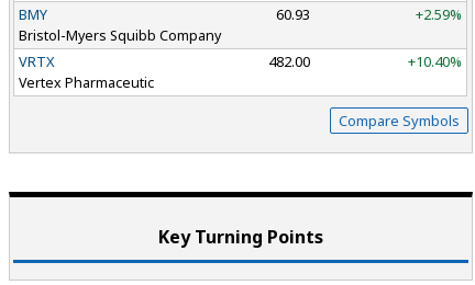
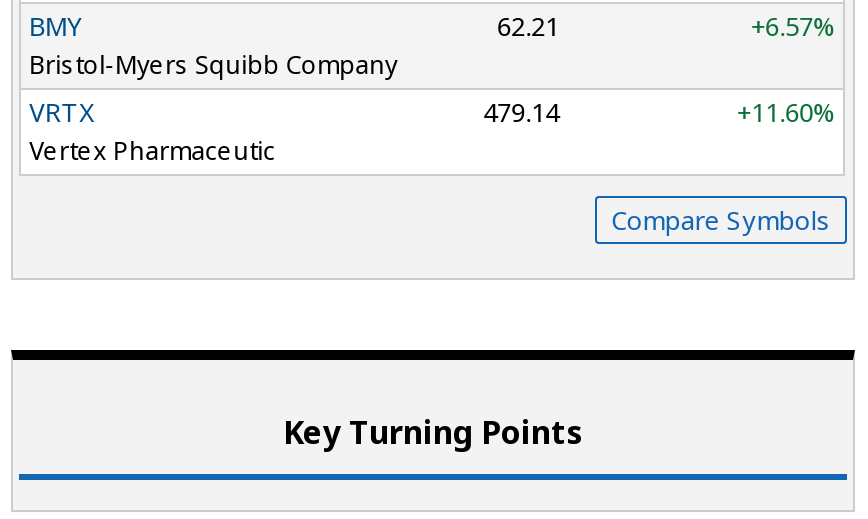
[276,5,310,25] 60.93 -> [497,9,559,45] 62.21
[416,5,462,25] +2.59% -> [751,9,835,45] +6.57%
[268,52,310,72] 482.00 -> [483,95,559,131] 479.14
[408,52,462,72] +10.40% -> [737,95,835,131] +11.60%

